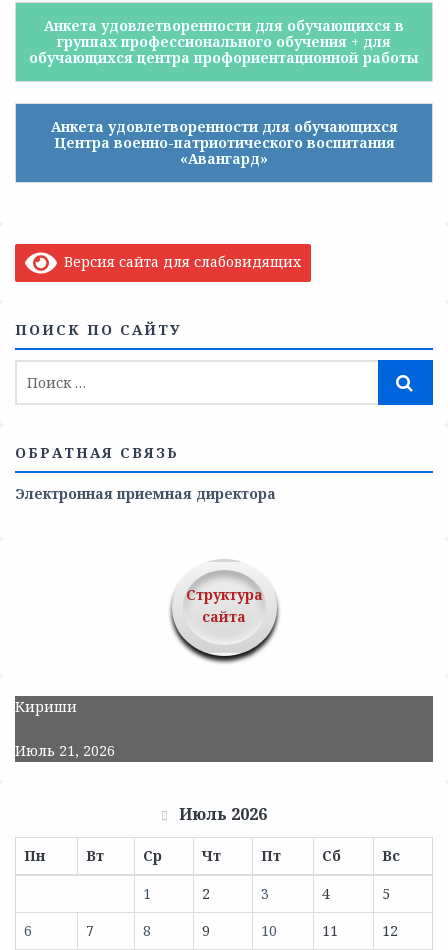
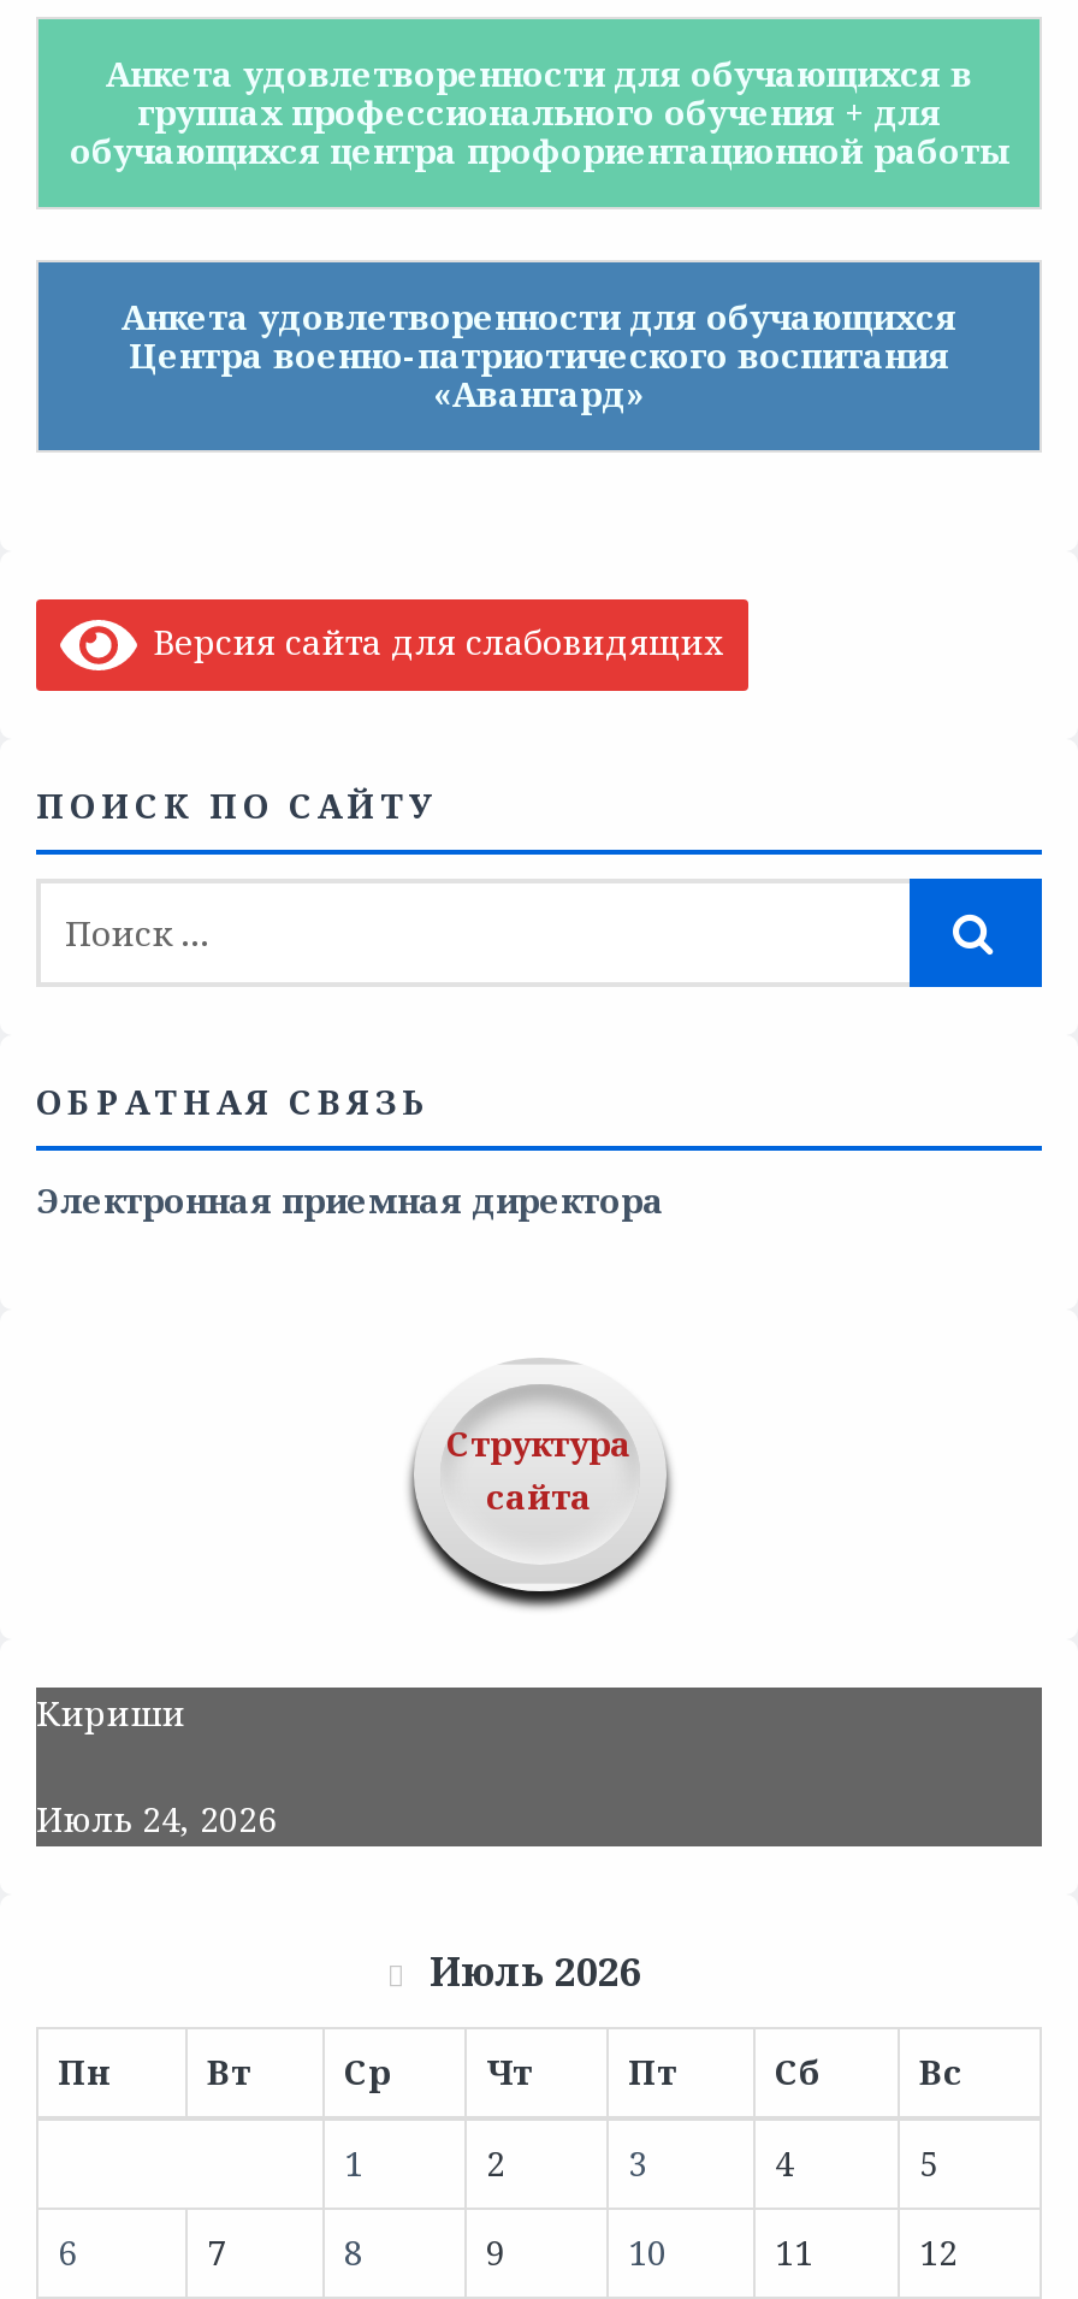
[15,741,115,760] Июль 21, 2026 -> [36,1795,277,1841] Июль 24, 2026

